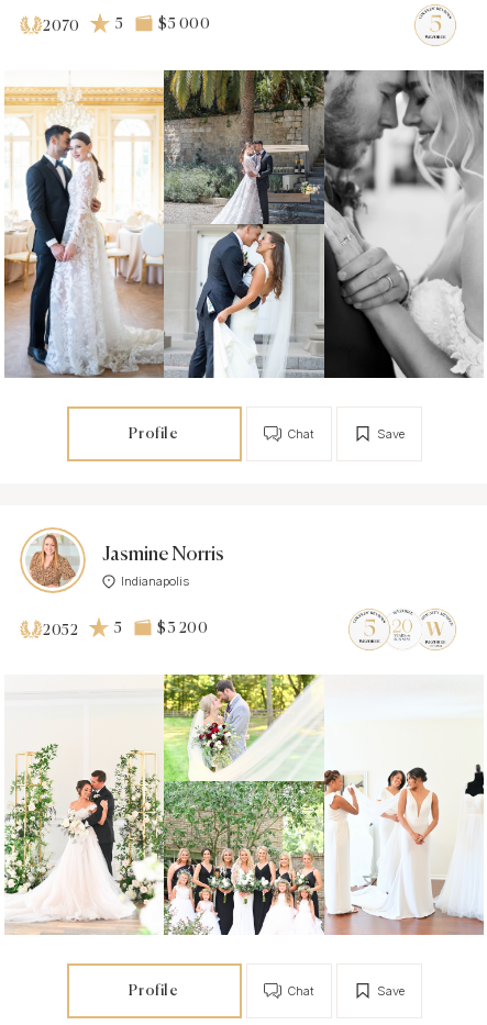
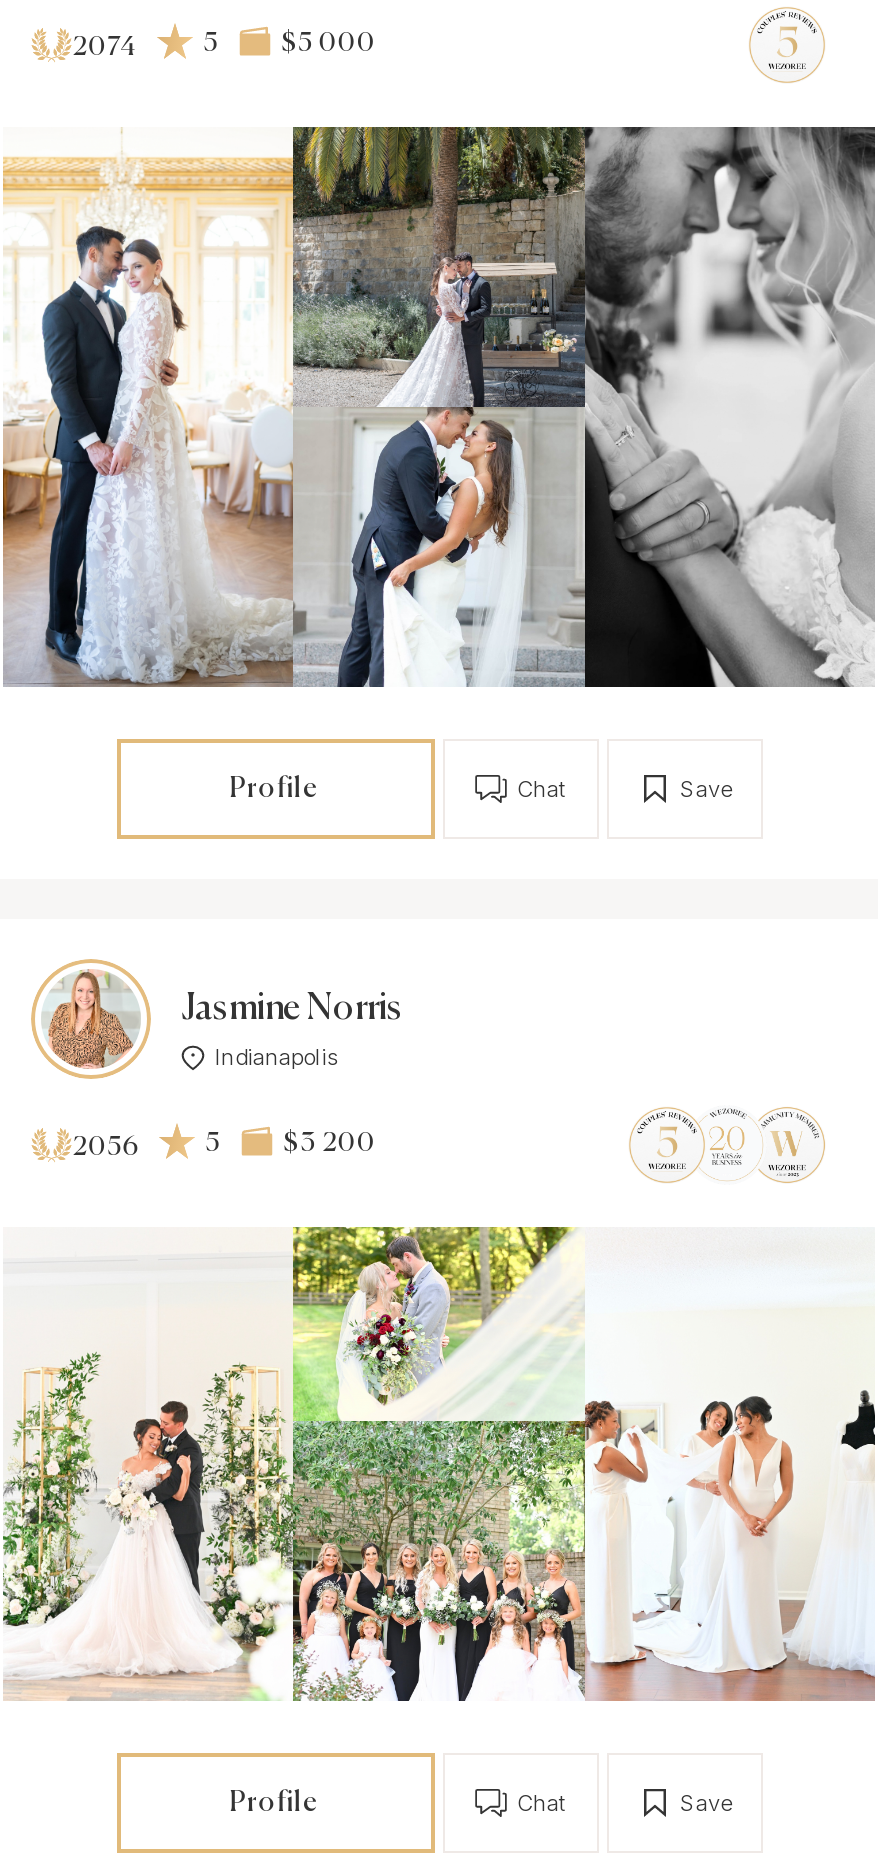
[43,20,80,34] 2070 -> [73,35,138,61] 2074
[43,624,78,638] 2052 -> [73,1135,140,1161] 2056

